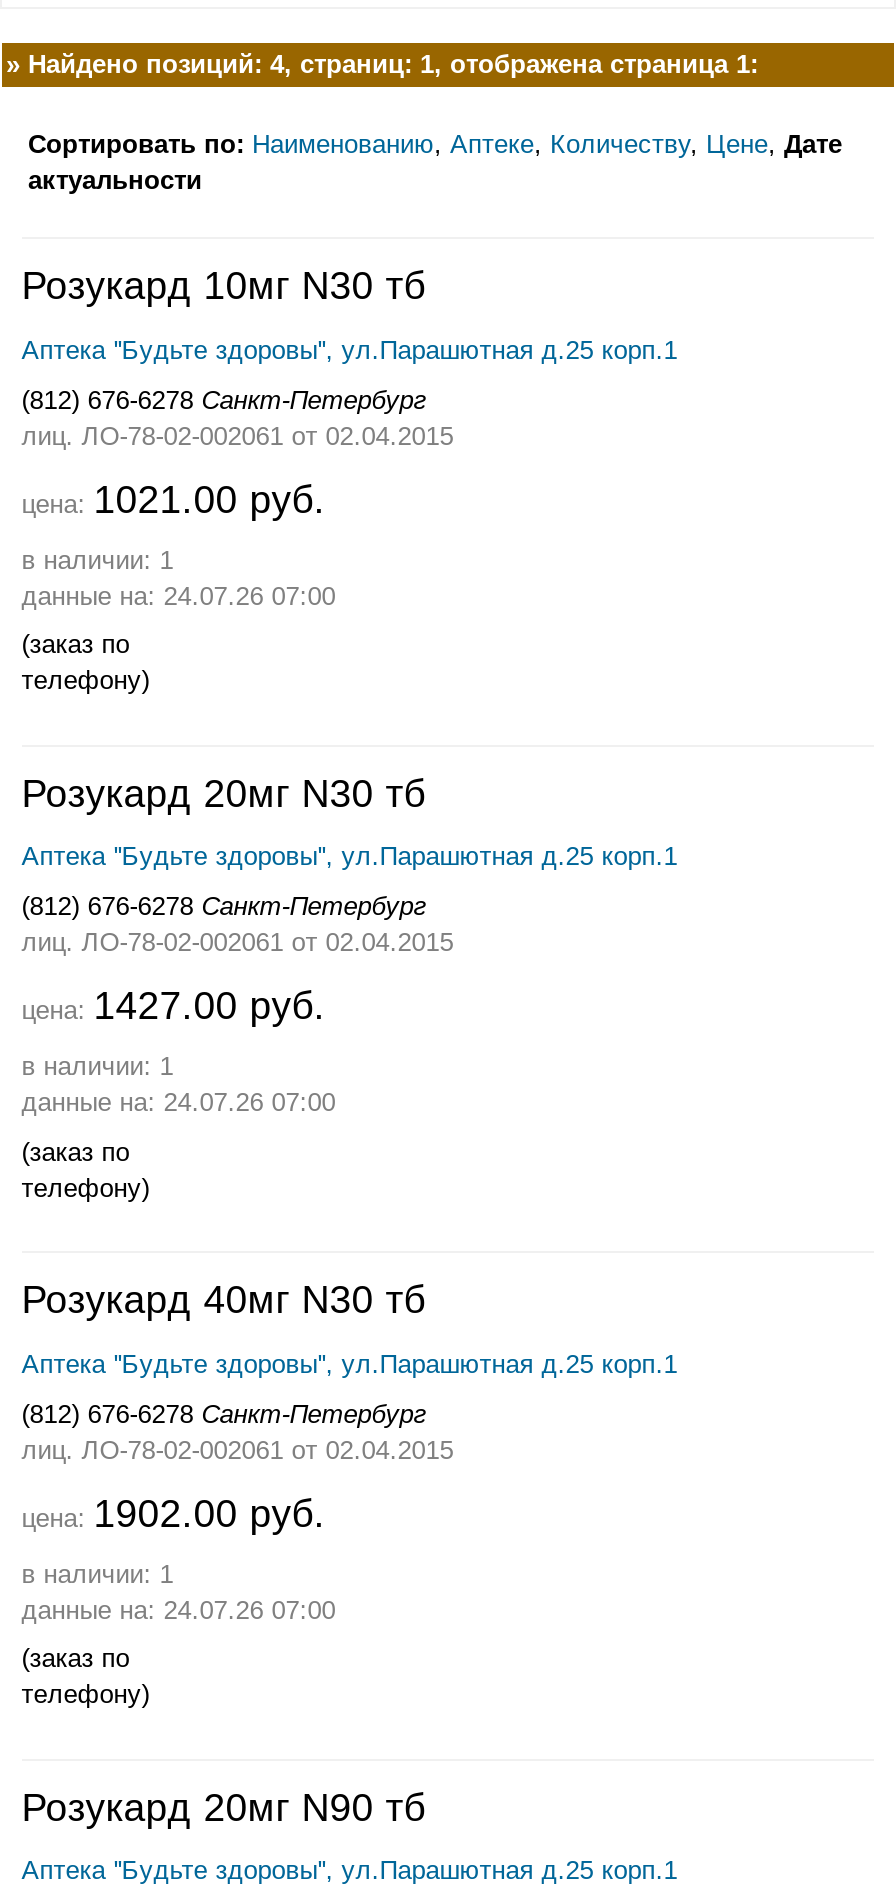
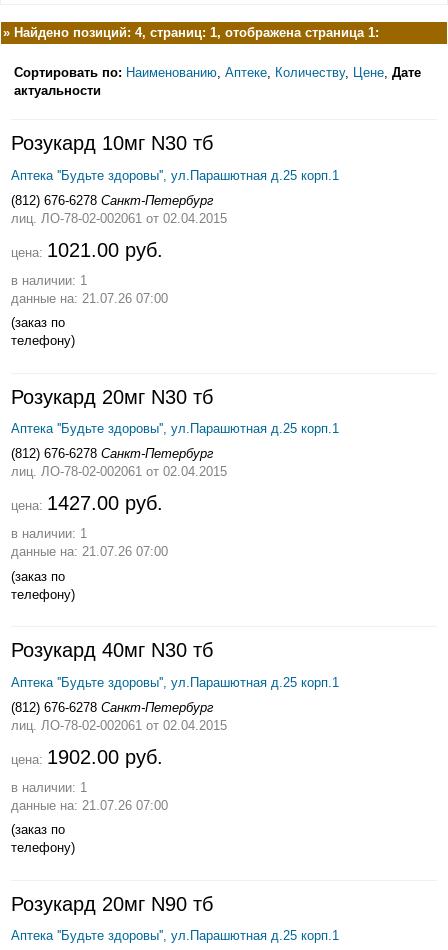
[22,580,336,610] данные на: 24.07.26 07:00 -> [11,290,168,305] данные на: 21.07.26 07:00
[22,1087,336,1117] данные на: 24.07.26 07:00 -> [11,544,168,559] данные на: 21.07.26 07:00
[22,1594,336,1624] данные на: 24.07.26 07:00 -> [11,797,168,812] данные на: 21.07.26 07:00

